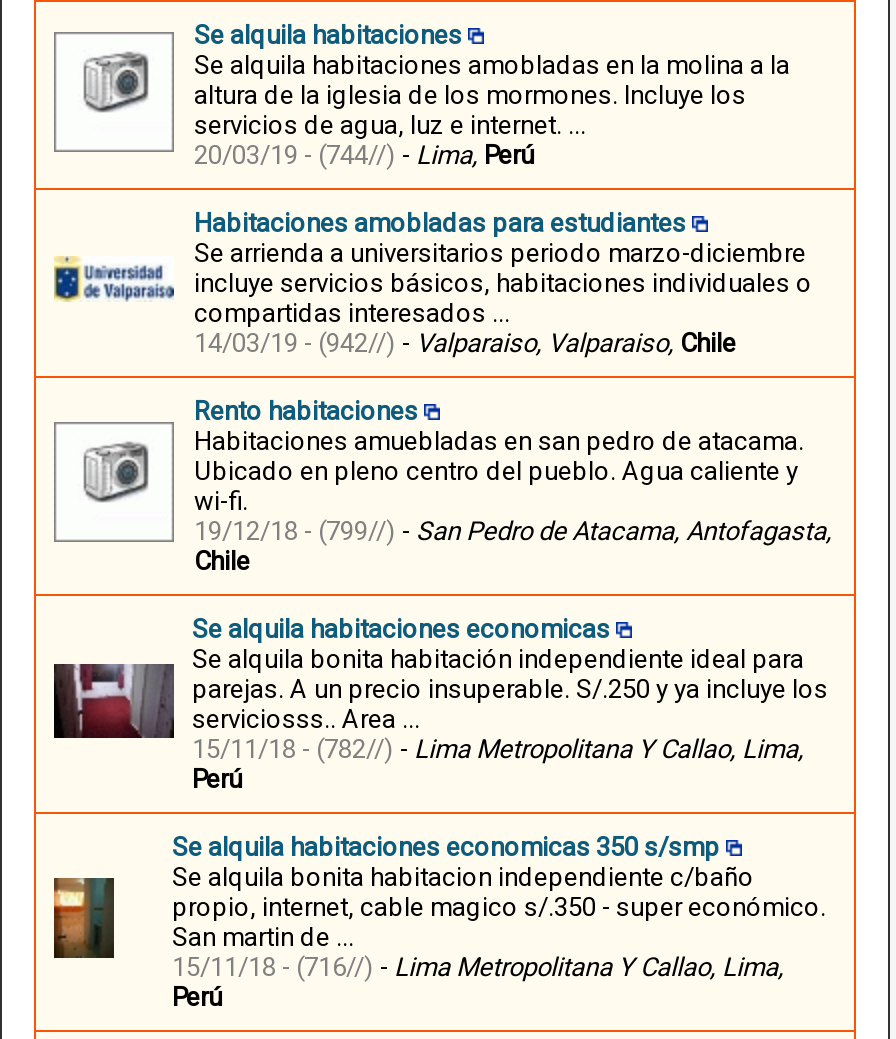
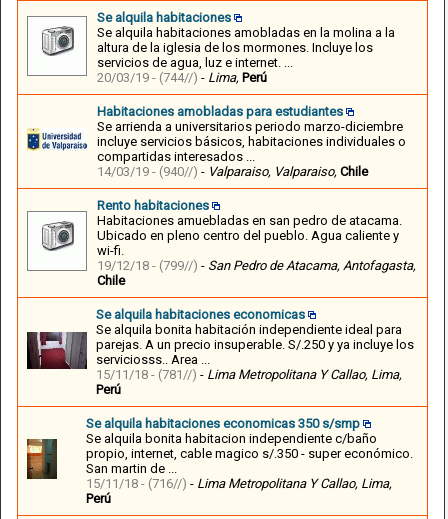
[194,328,736,358] 14/03/19 - (942//) - Valparaiso, Valparaiso, Chile -> [97,164,368,179] 14/03/19 - (940//) - Valparaiso, Valparaiso, Chile
[192,734,804,764] 15/11/18 - (782//) - Lima Metropolitana Y Callao, Lima, -> [96,367,402,382] 15/11/18 - (781//) - Lima Metropolitana Y Callao, Lima,

